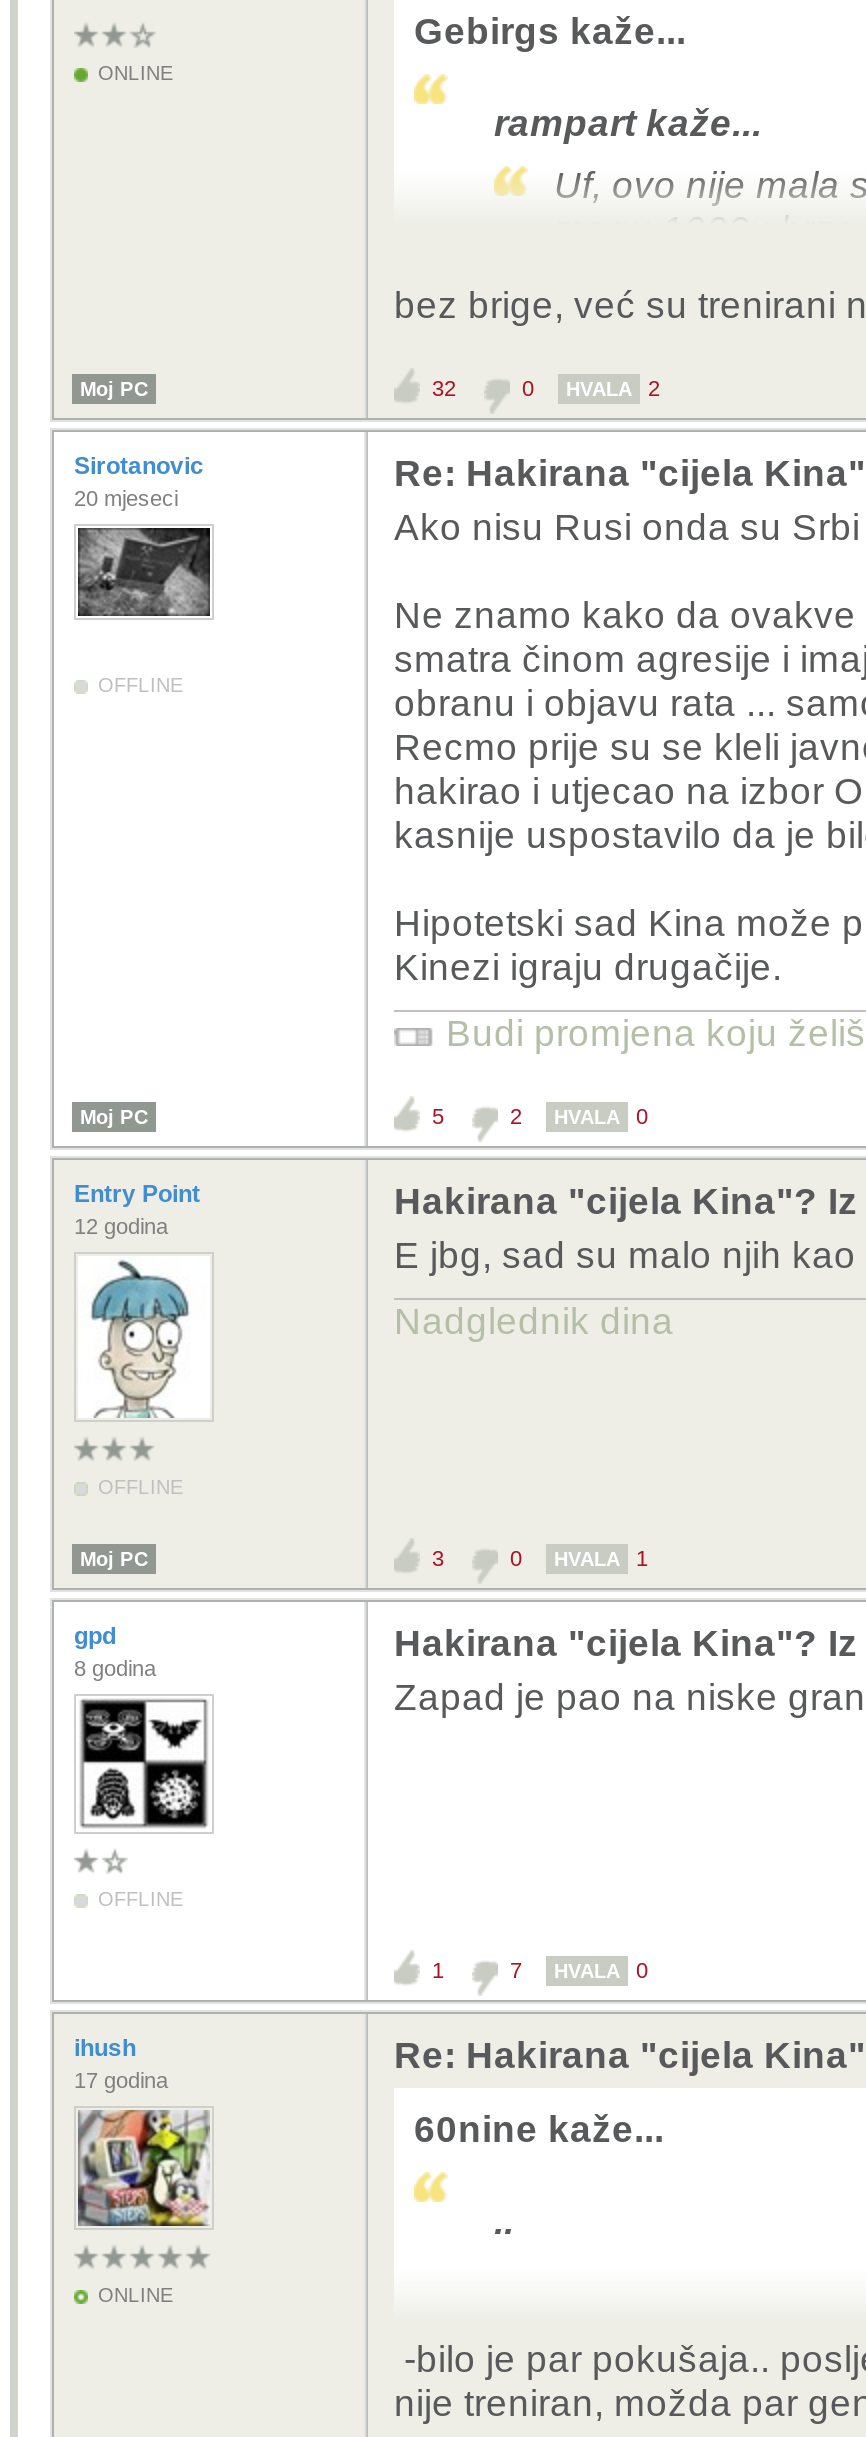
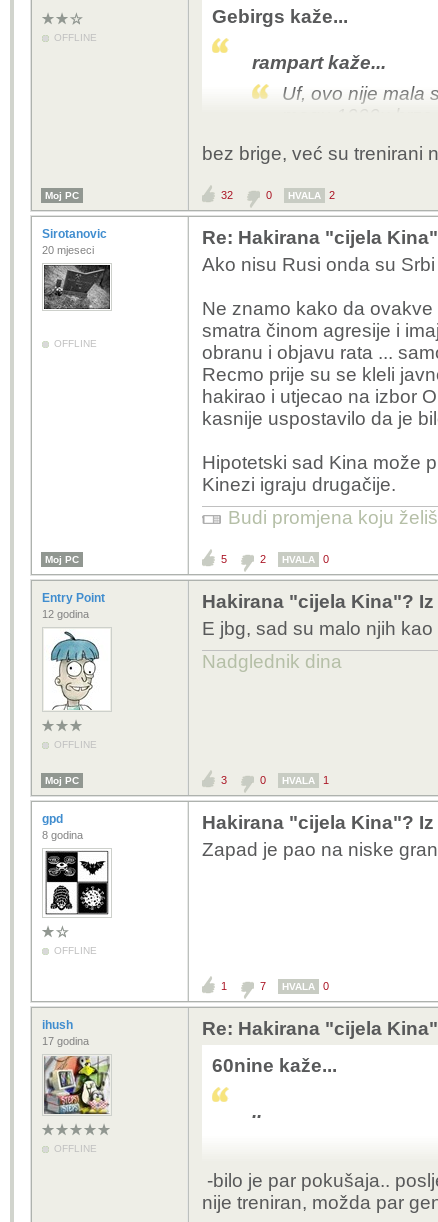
[98,62,174,84] ONLINE -> [54,32,97,43] OFFLINE
[98,2284,174,2306] ONLINE -> [54,1143,97,1154] OFFLINE

